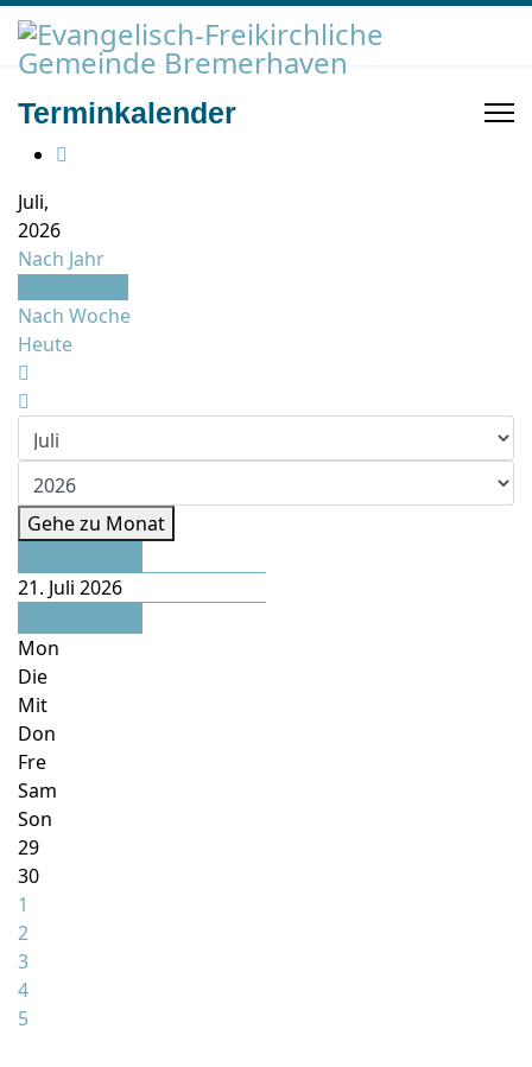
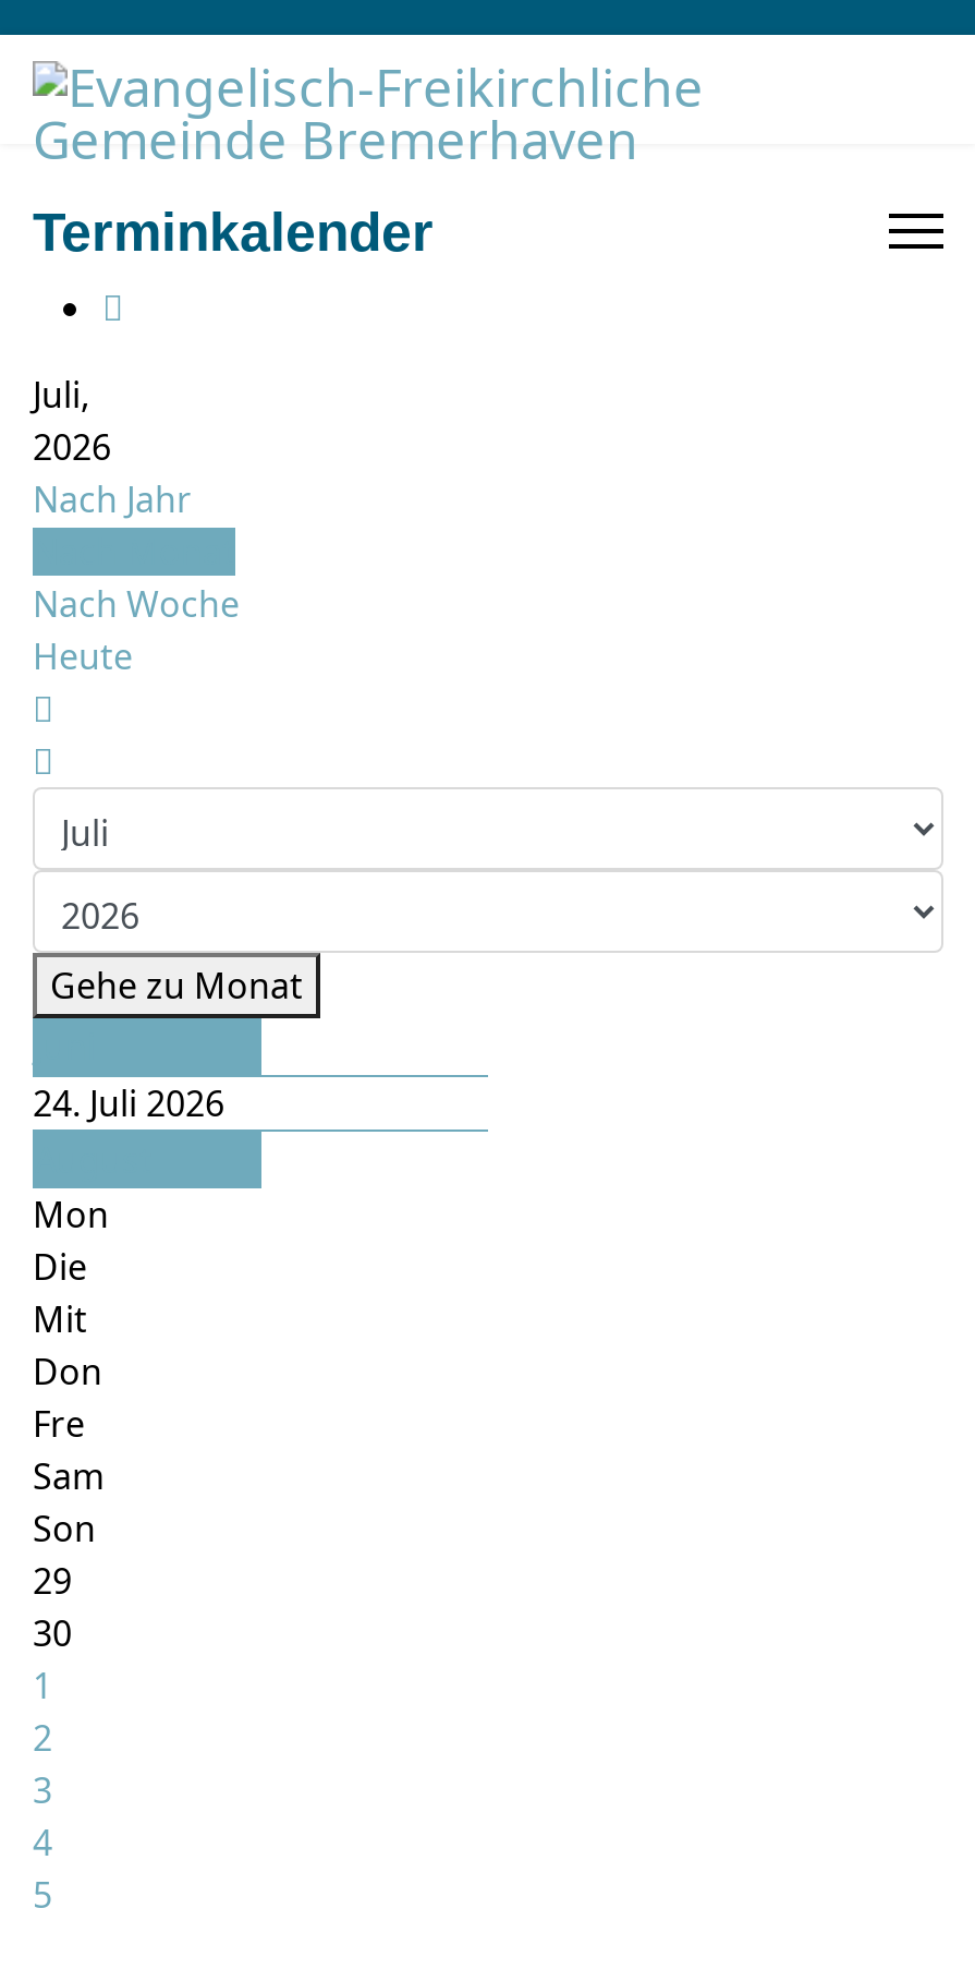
[18,574,122,601] 21. Juli 2026 -> [33,1079,224,1127] 24. Juli 2026

